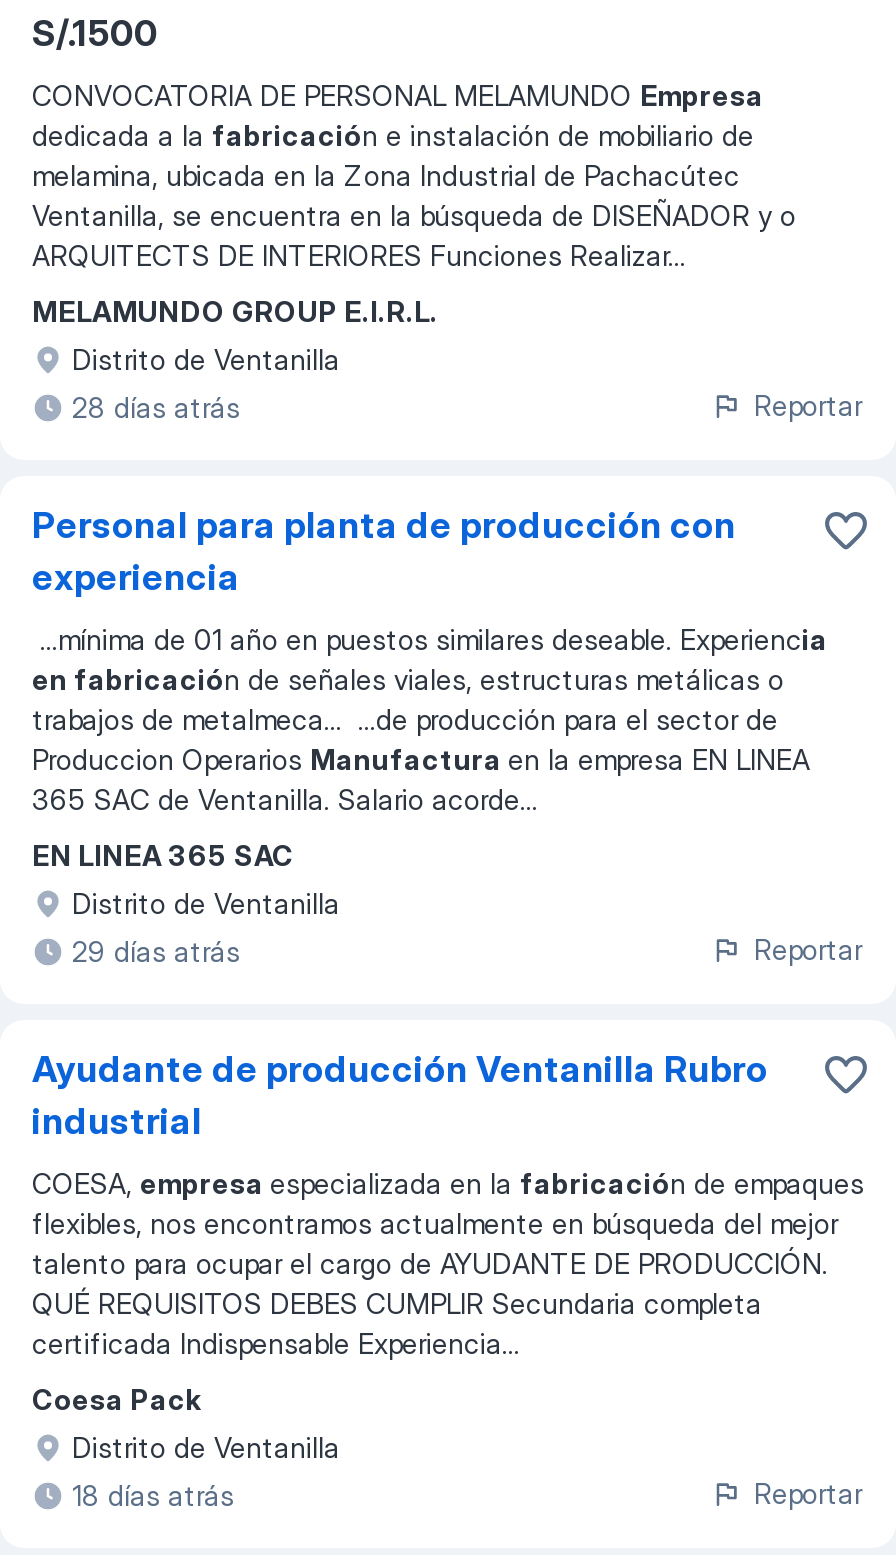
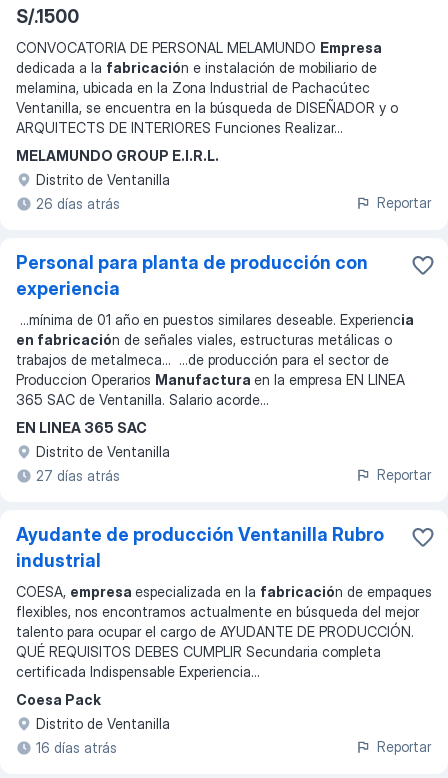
[72,390,240,424] 28 días atrás -> [36,195,120,212] 26 días atrás
[72,934,240,968] 29 días atrás -> [36,467,120,484] 27 días atrás
[72,1478,234,1512] 18 días atrás -> [36,739,117,756] 16 días atrás

